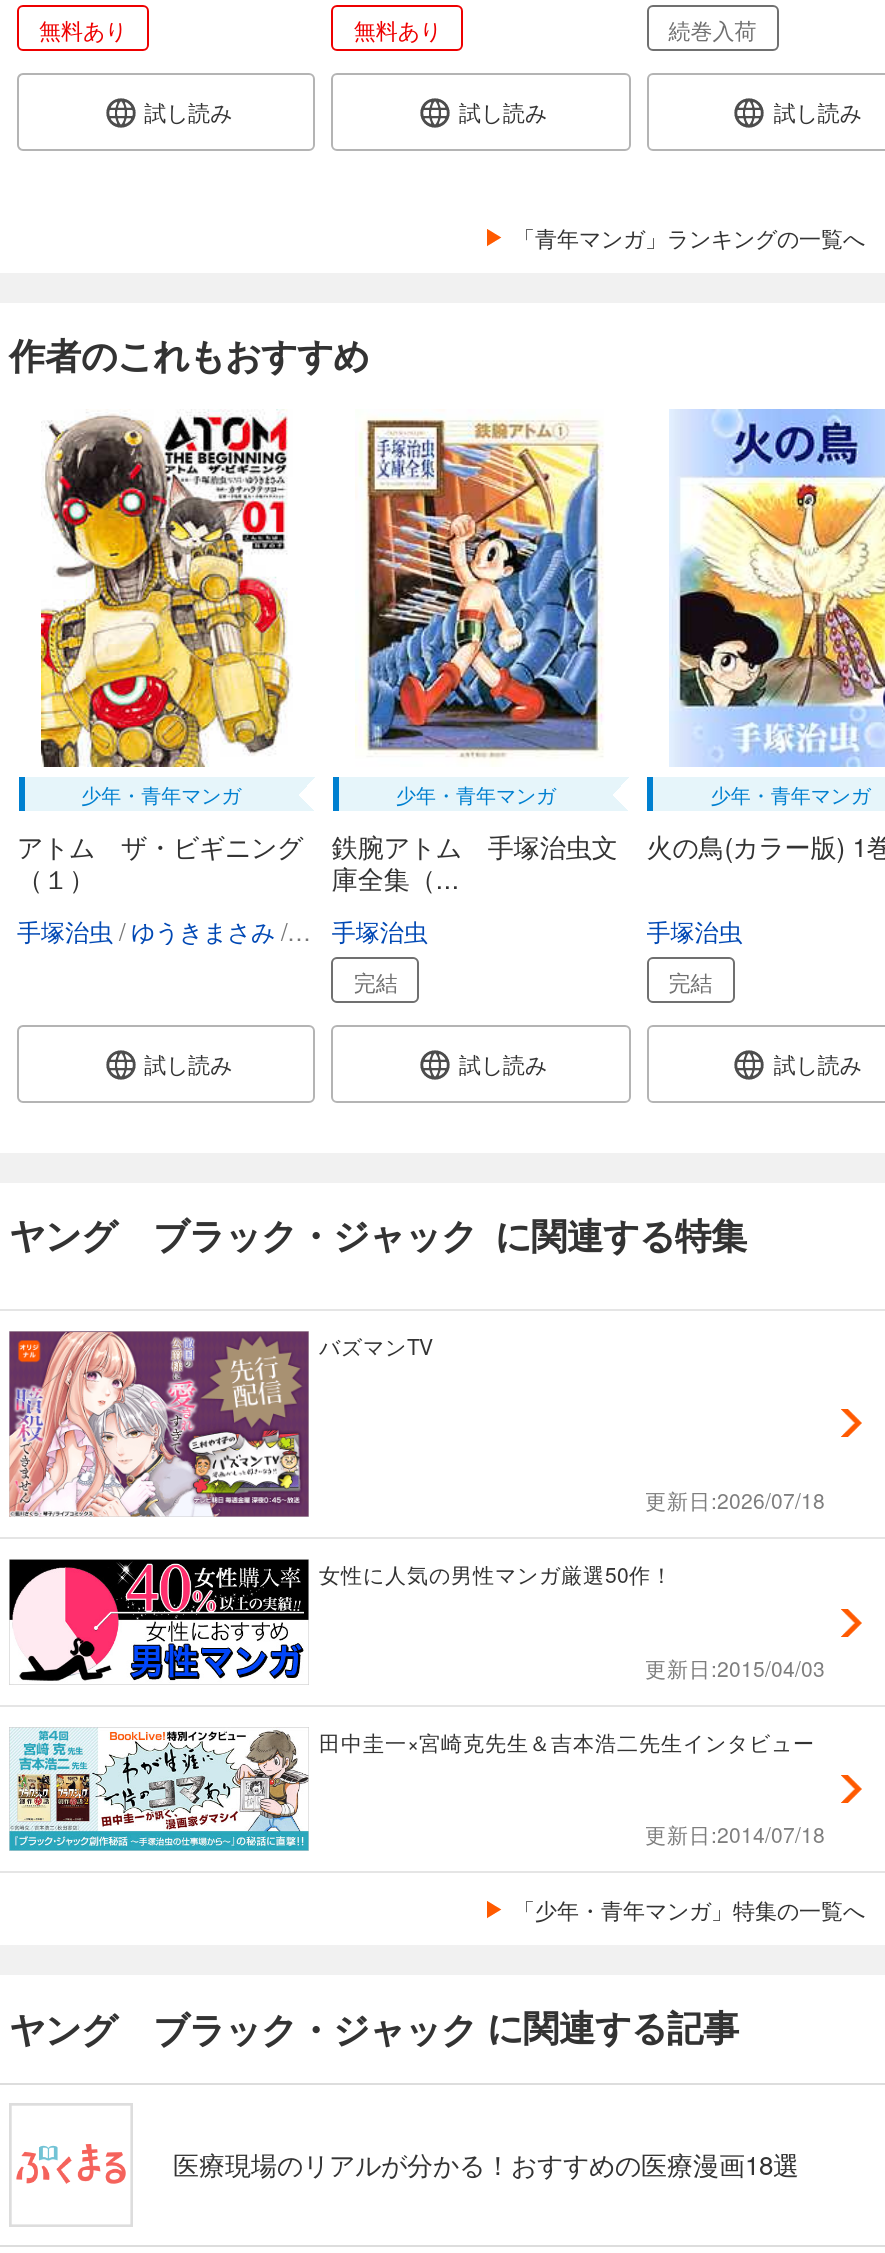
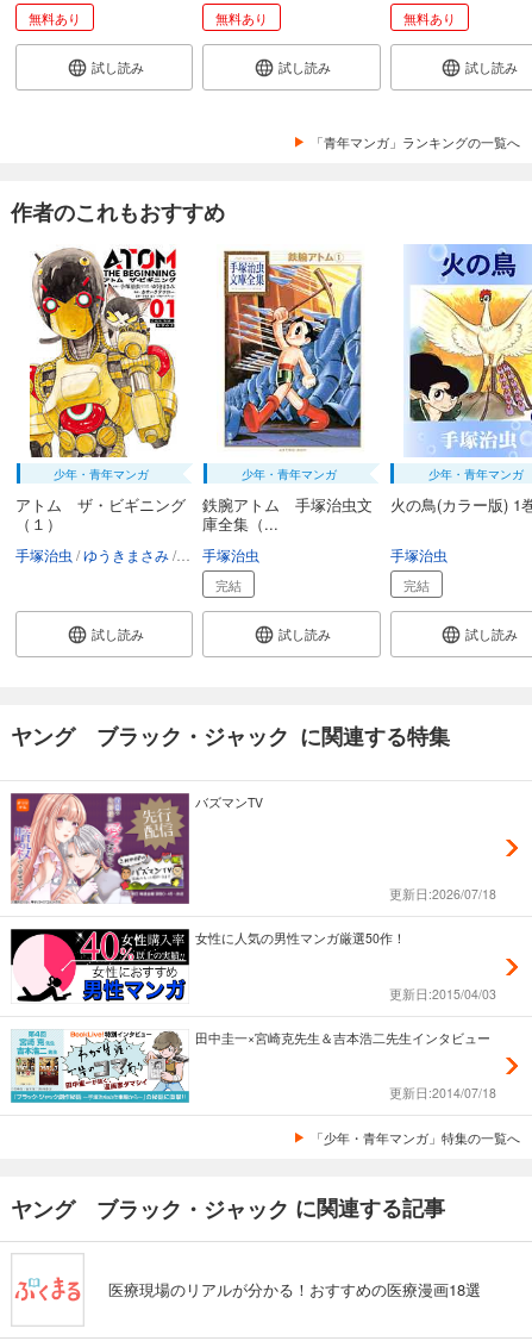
[668,13,756,45] 続巻入荷 -> [403,8,455,27] 無料あり

